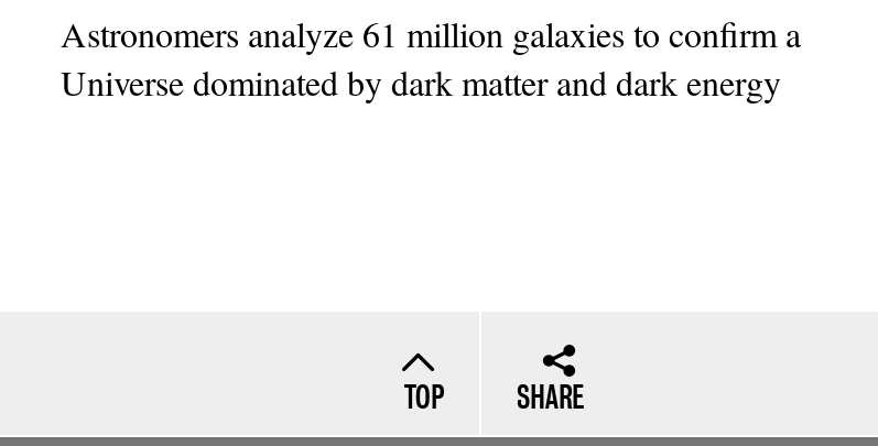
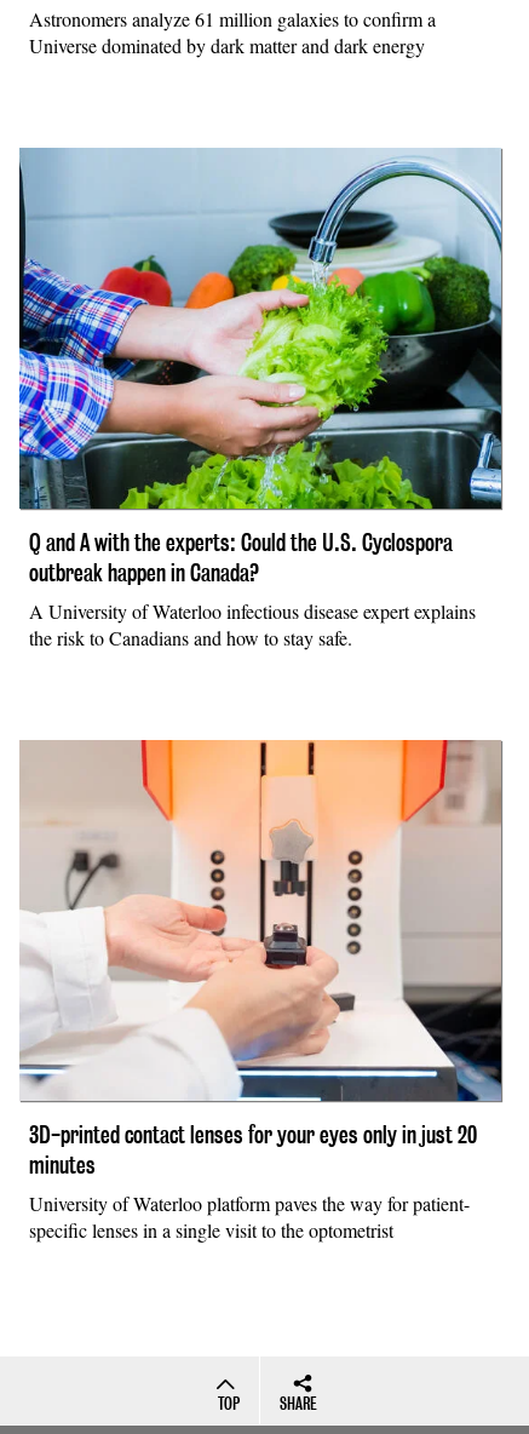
none -> [18,147,504,651] [image] | Q and A with the experts: Could the U.S. Cyclospora | outbreak happen in Canada? | A University of Waterloo infectious disease expert explains | the risk to Canadians and how to stay safe.
none -> [18,739,504,1243] [image] | 3D-printed contact lenses for your eyes only in just 20 | minutes | University of Waterloo platform paves the way for patient- | specific lenses in a single visit to the optometrist

